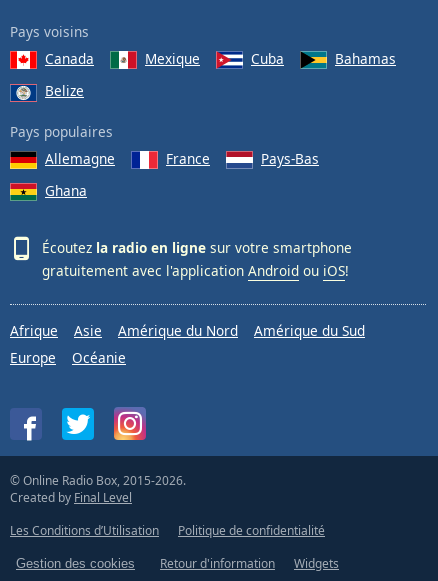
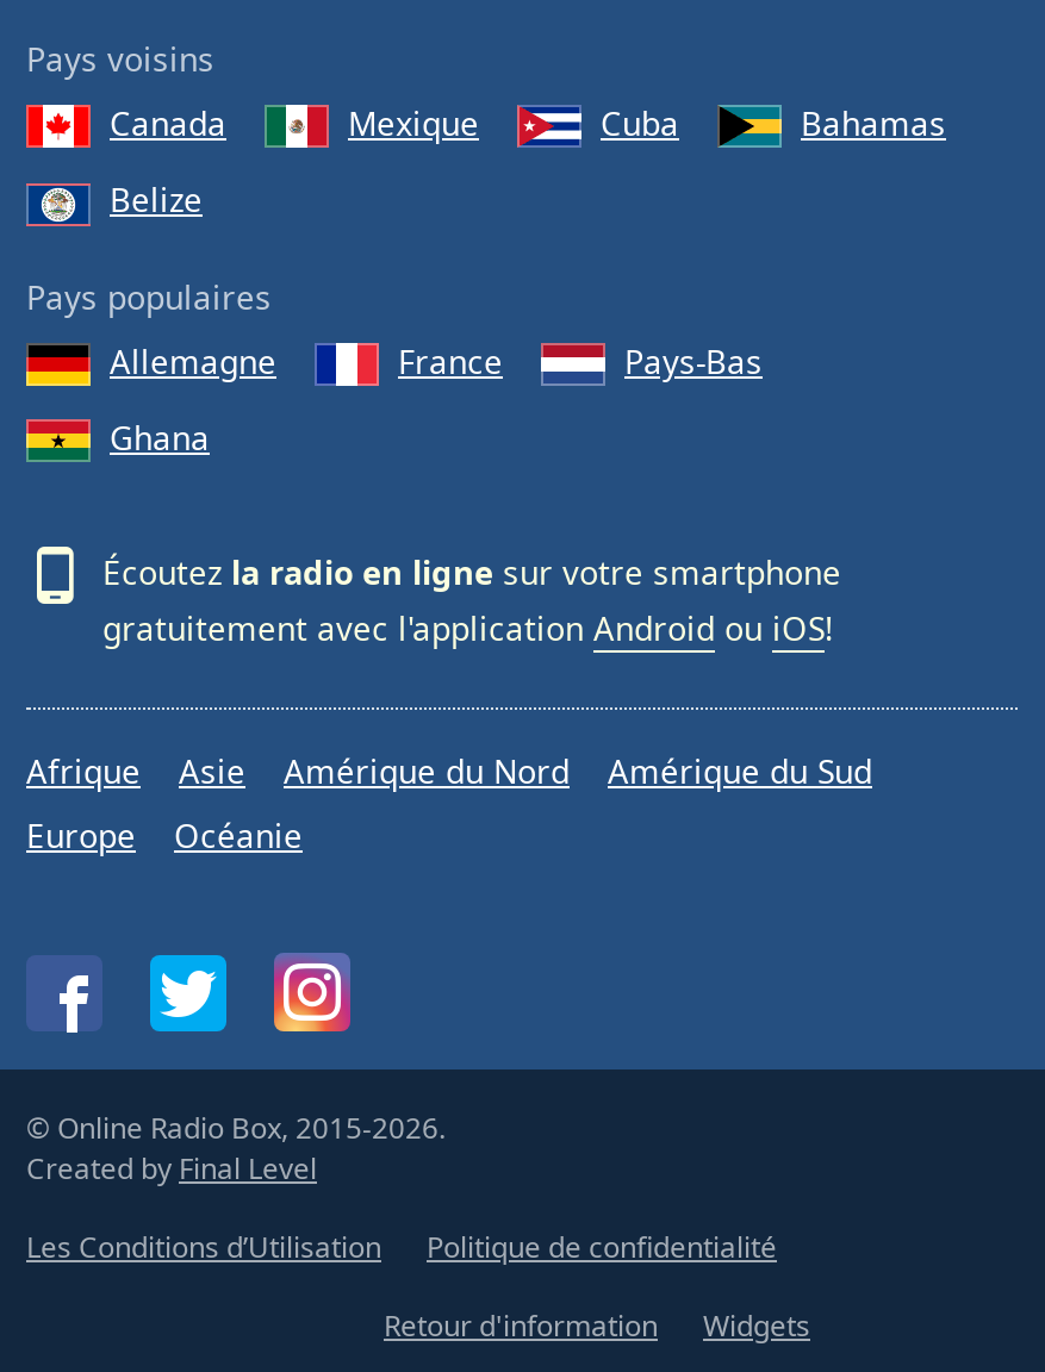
[16,556,135,571] Gestion des cookies -> none

